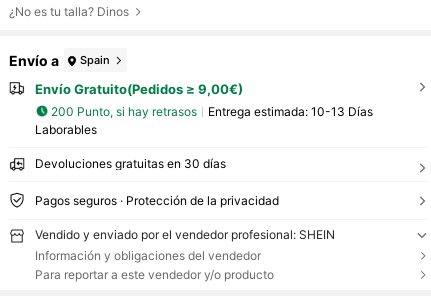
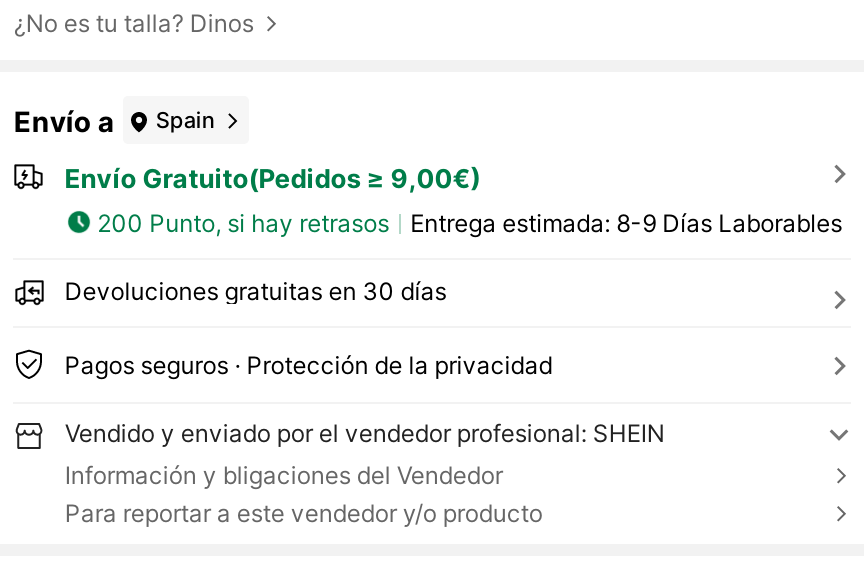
[35,104,373,137] Entrega estimada: 10-13 Días | Laborables -> [410,208,842,238] Entrega estimada: 8-9 Días Laborables
[35,248,261,263] Información y obligaciones del vendedor -> [65,459,503,489] Información y bligaciones del Vendedor

